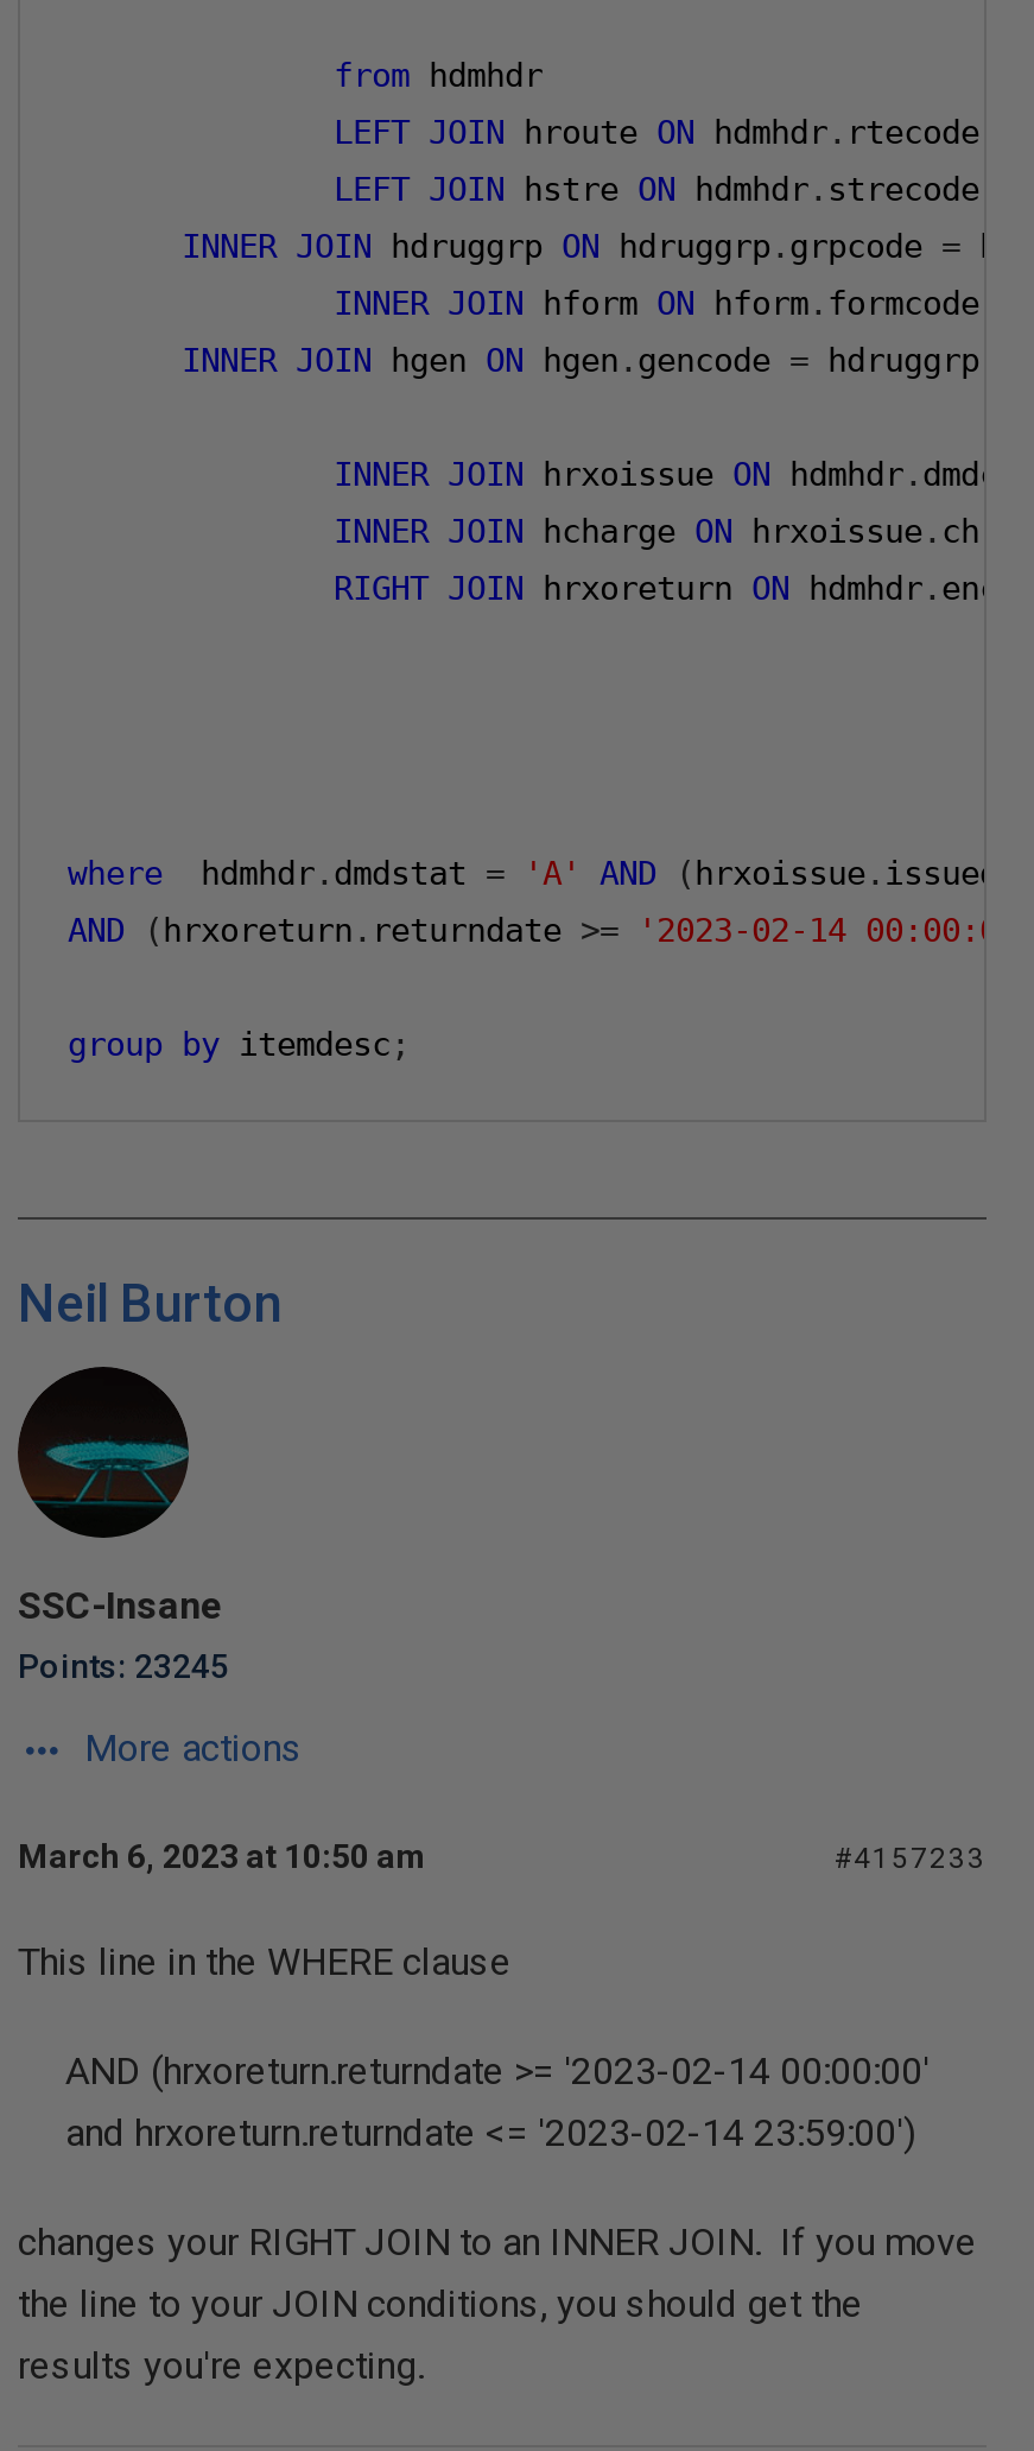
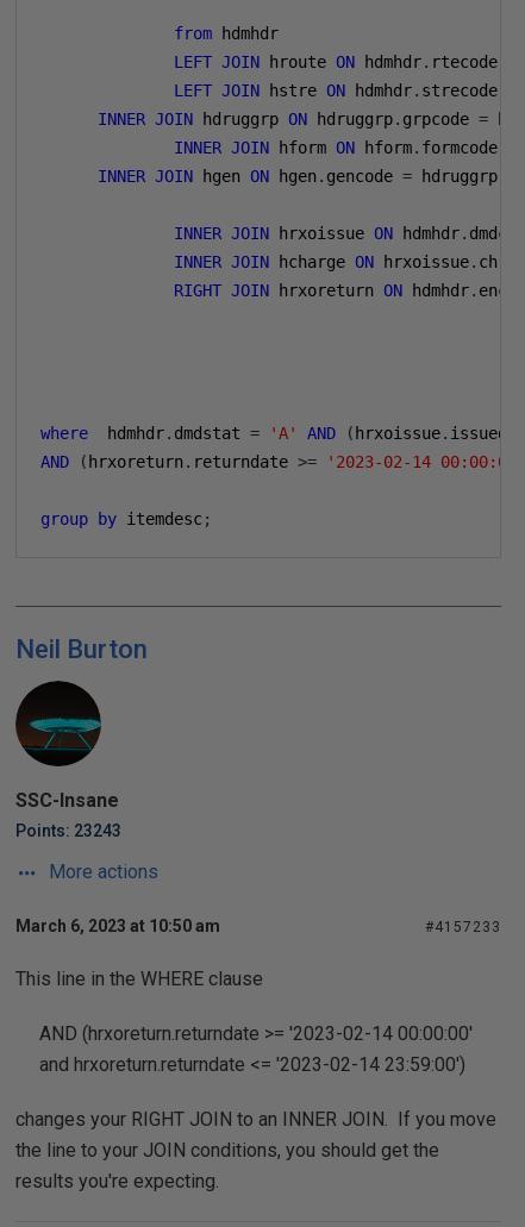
[18,1648,229,1686] Points: 23245 -> [15,822,121,841] Points: 23243

